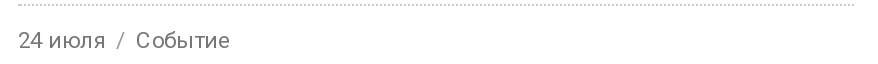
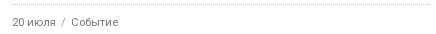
[18,27,230,53] 24 июля Событие -> [12,16,118,29] 20 июля Событие

